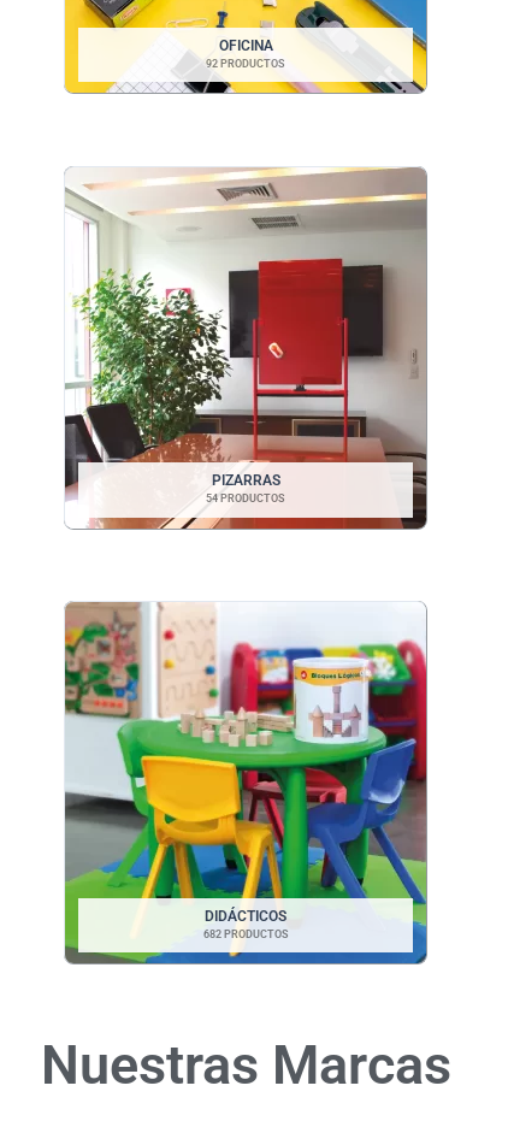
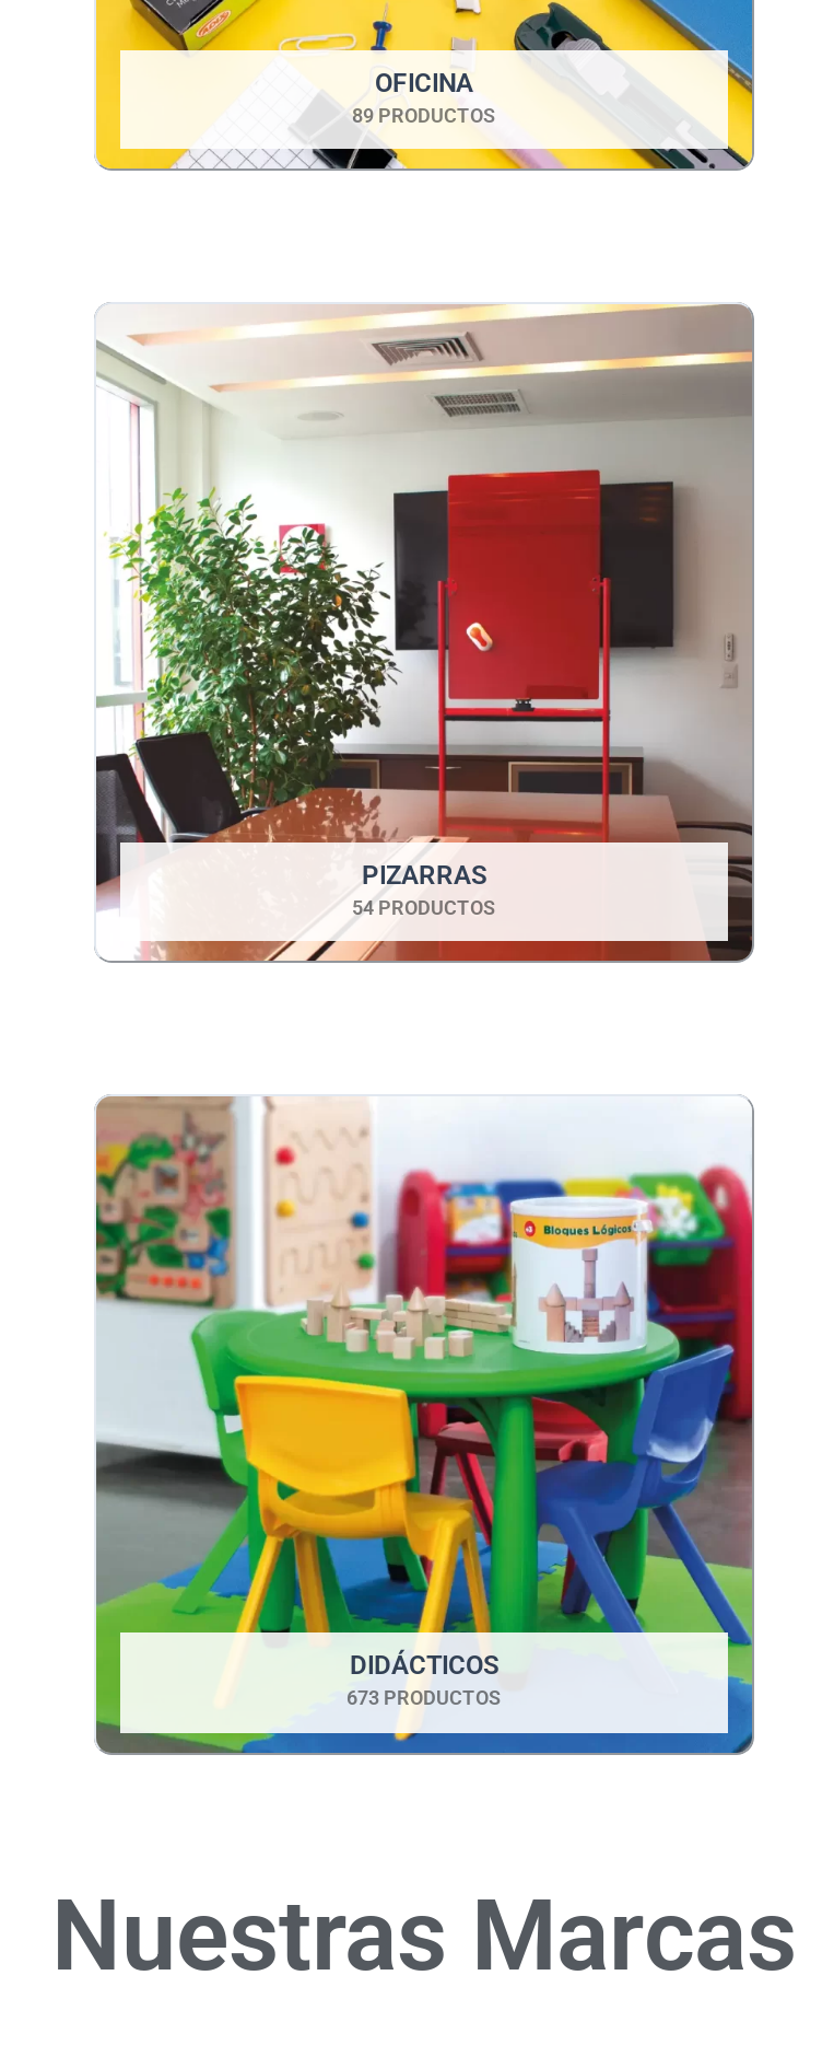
[206,58,285,70] 92 PRODUCTOS -> [352,105,496,126] 89 PRODUCTOS
[203,928,288,941] 682 PRODUCTOS -> [346,1687,502,1709] 673 PRODUCTOS

